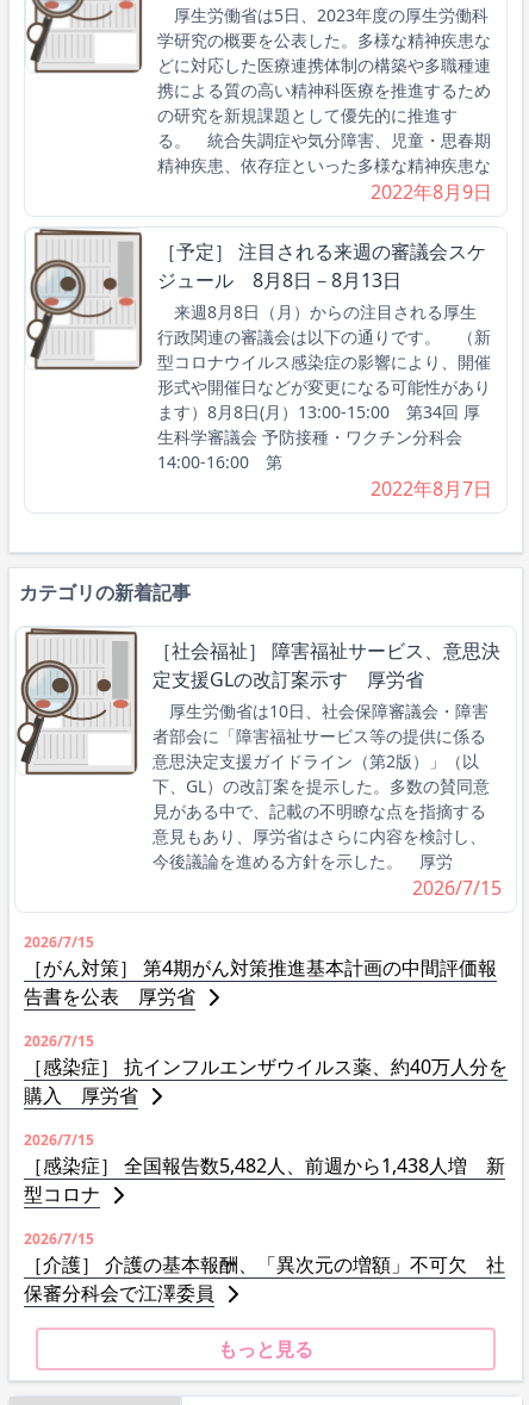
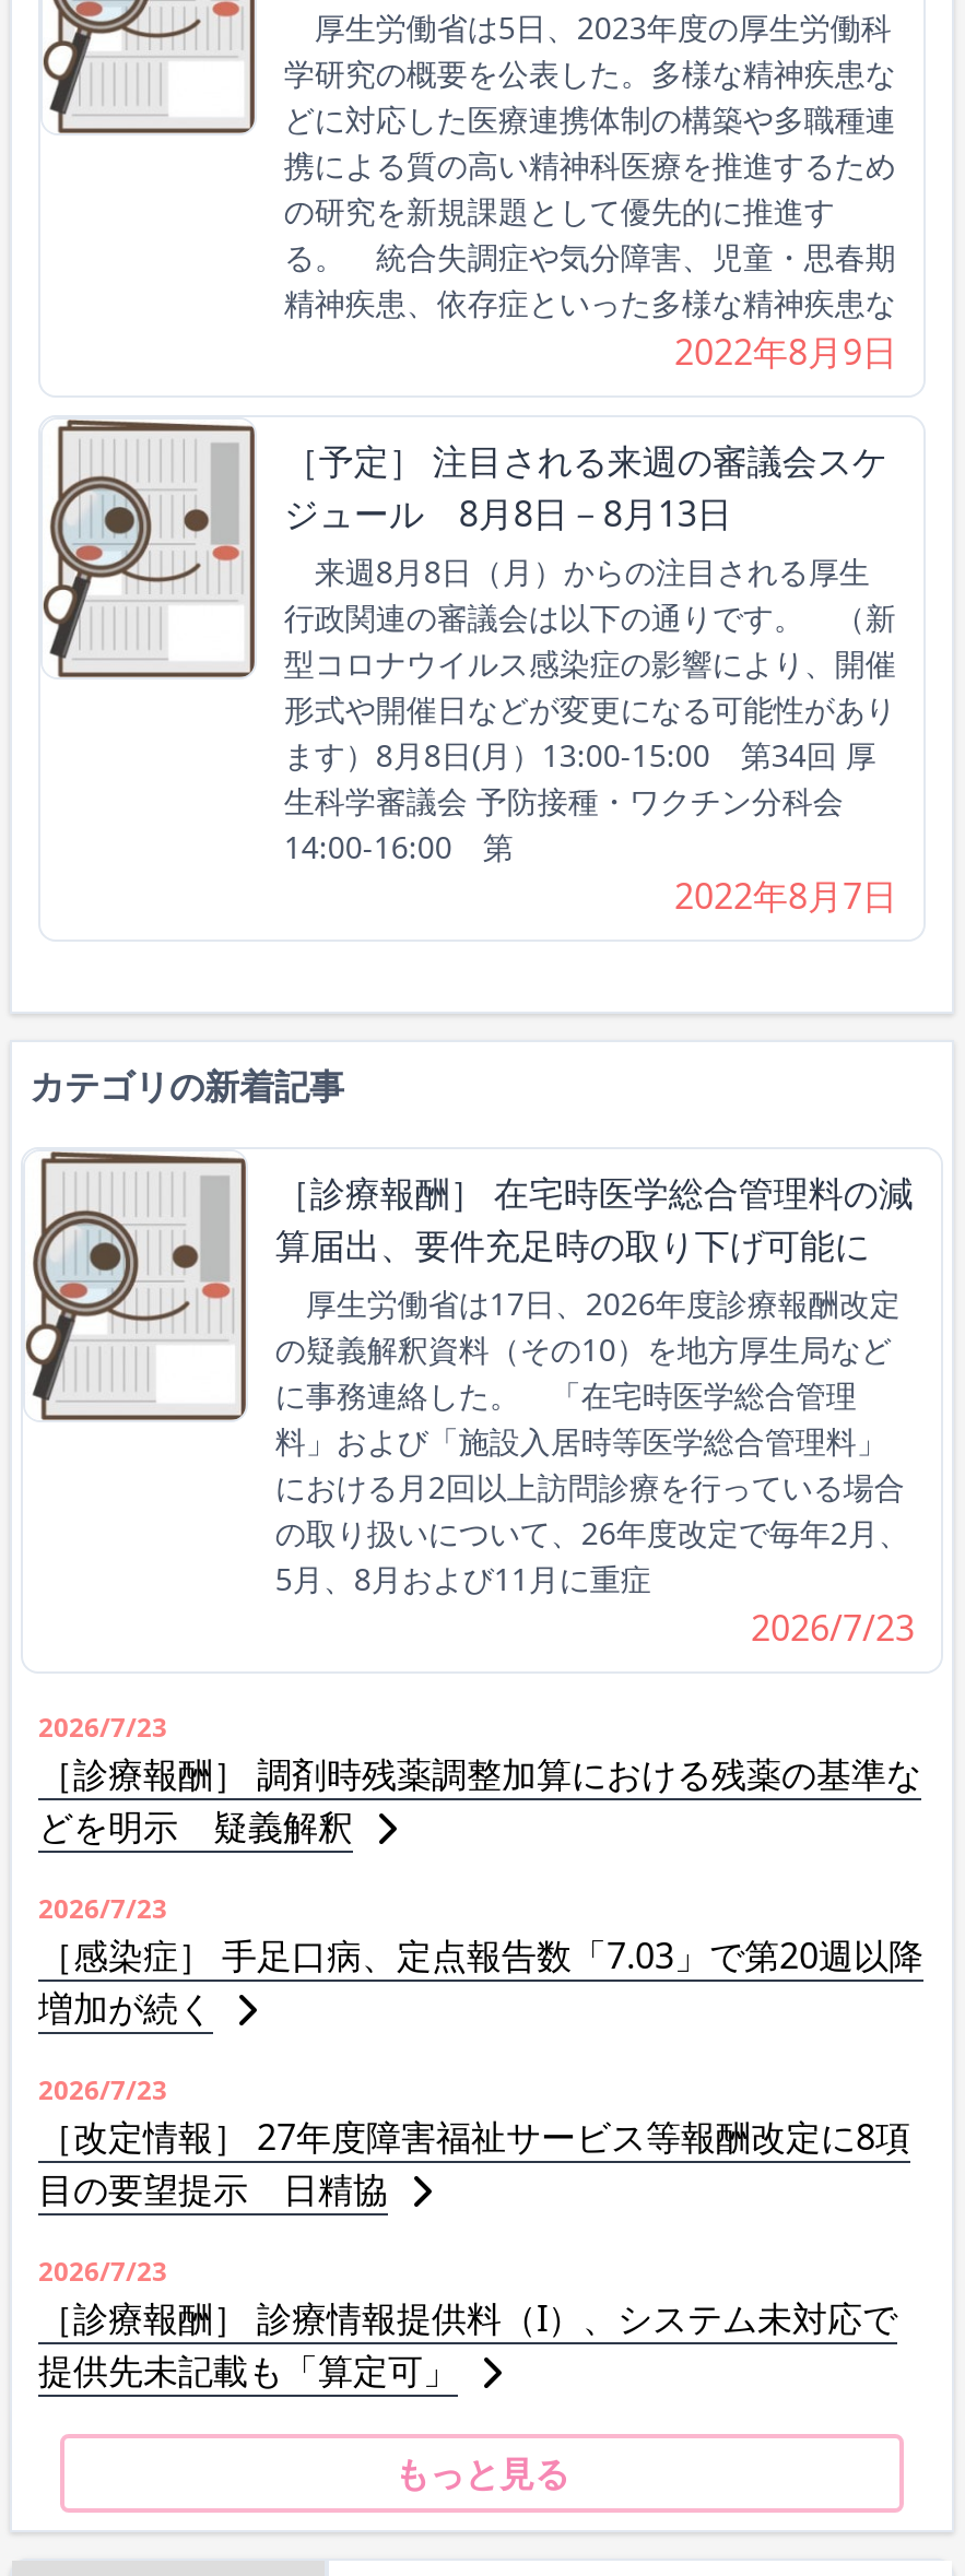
[153,637,502,901] ［社会福祉］ 障害福祉サービス、意思決 | 定支援GLの改訂案示す 厚労省 | 厚生労働省は10日、社会保障審議会・障害 | 者部会に「障害福祉サービス等の提供に係る | 意思決定支援ガイドライン（第2版）」（以 | 下、GL）の改訂案を提示した。多数の賛同意 | 見がある中で、記載の不明瞭な点を指摘する | 意見もあり、厚労省はさらに内容を検討し、 | 今後議論を進める方針を示した。 厚労 | 2026/7/15 -> [275,1168,915,1651] ［診療報酬］ 在宅時医学総合管理料の減 | 算届出、要件充足時の取り下げ可能に | 厚生労働省は17日、2026年度診療報酬改定 | の疑義解釈資料（その10）を地方厚生局など | に事務連絡した。 「在宅時医学総合管理 | 料」および「施設入居時等医学総合管理料」 | における月2回以上訪問診療を行っている場合 | の取り扱いについて、26年度改定で毎年2月、 | 5月、8月および11月に重症 | 2026/7/23
[24,932,497,1009] 2026/7/15 | ［がん対策］ 第4期がん対策推進基本計画の中間評価報 | 告書を公表 厚労省 -> [38,1708,921,1850] 2026/7/23 | ［診療報酬］ 調剤時残薬調整加算における残薬の基準な | どを明示 疑義解釈
[24,1031,508,1108] 2026/7/15 | ［感染症］ 抗インフルエンザウイルス薬、約40万人分を | 購入 厚労省 -> [38,1890,923,2032] 2026/7/23 | ［感染症］ 手足口病、定点報告数「7.03」で第20週以降 | 増加が続く
[24,1129,505,1207] 2026/7/15 | ［感染症］ 全国報告数5,482人、前週から1,438人増 新 | 型コロナ -> [38,2071,910,2213] 2026/7/23 | ［改定情報］ 27年度障害福祉サービス等報酬改定に8項 | 目の要望提示 日精協
[24,1228,505,1306] 2026/7/15 | ［介護］ 介護の基本報酬、「異次元の増額」不可欠 社 | 保審分科会で江澤委員 -> [38,2252,897,2394] 2026/7/23 | ［診療報酬］ 診療情報提供料（I）、システム未対応で | 提供先未記載も「算定可」

